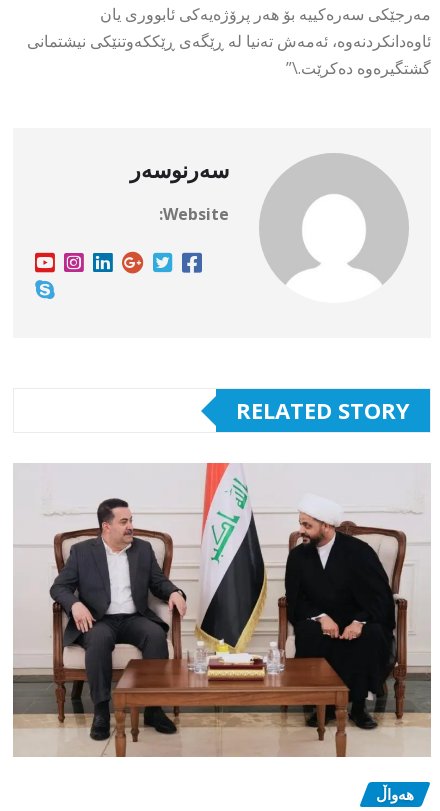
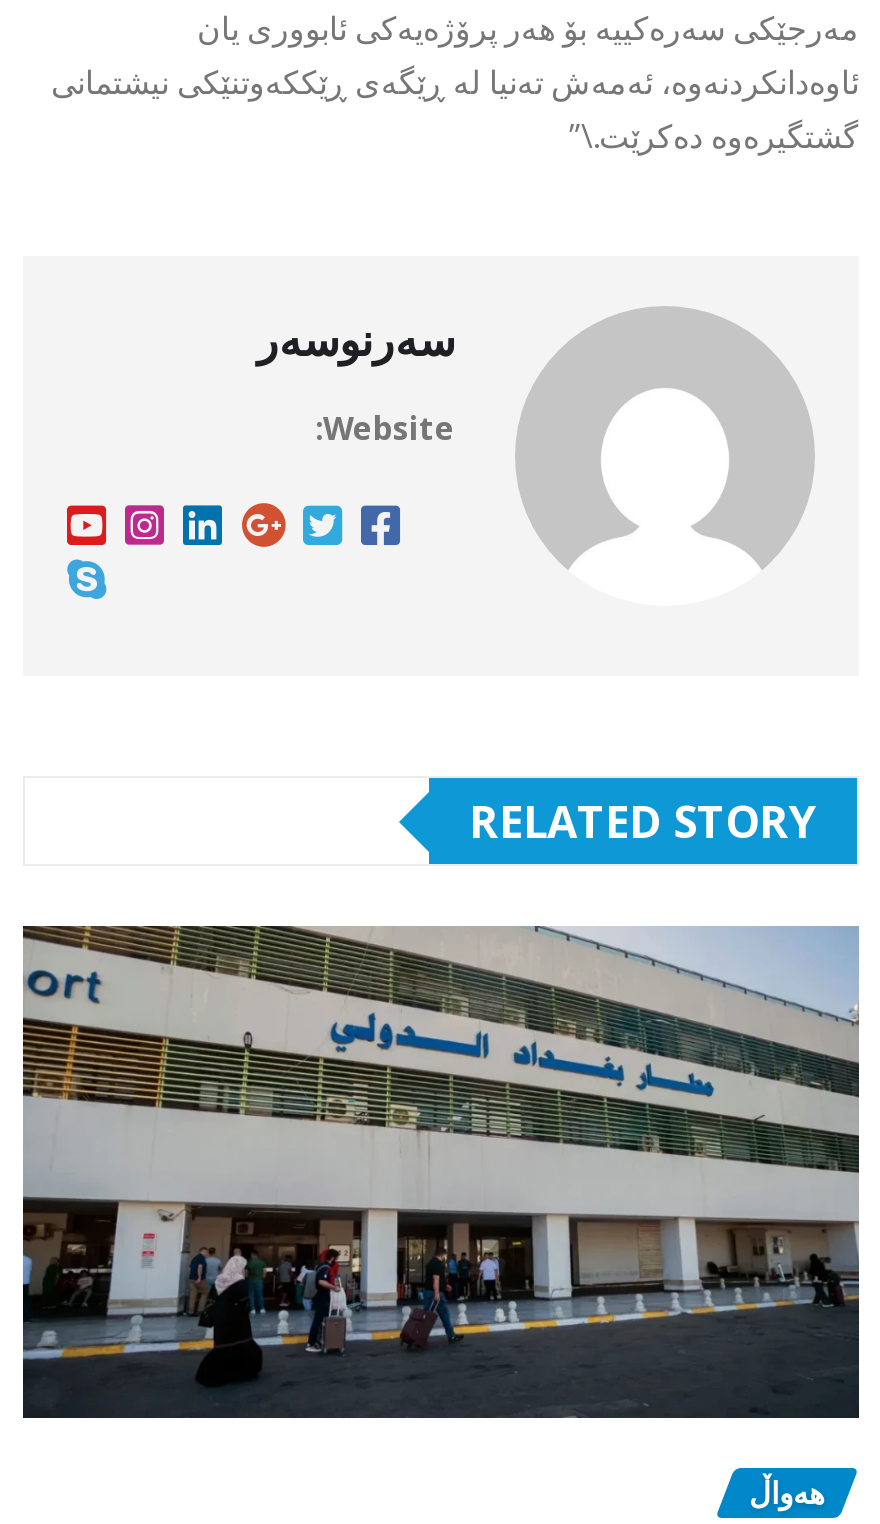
[13,462,431,757] [image] -> [21,924,861,1420] [image]

